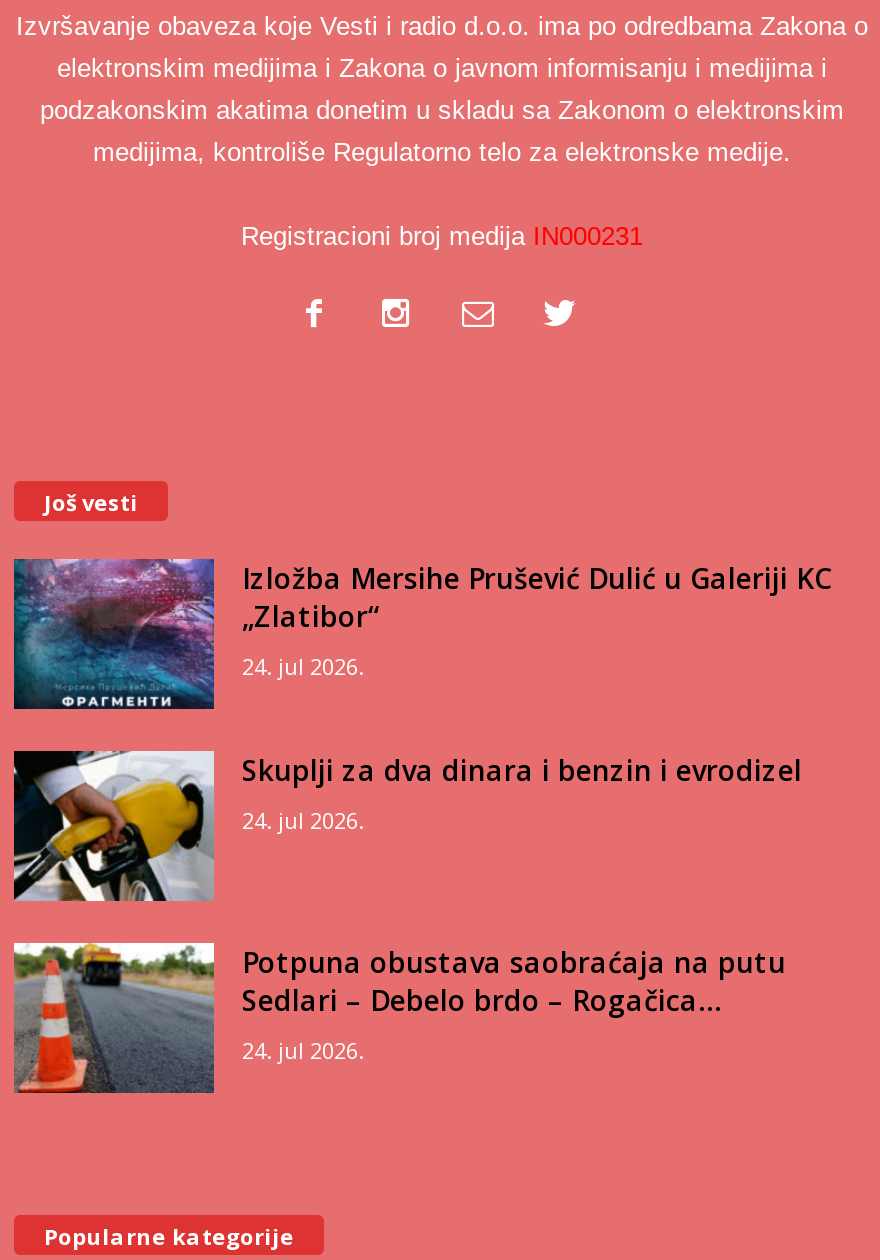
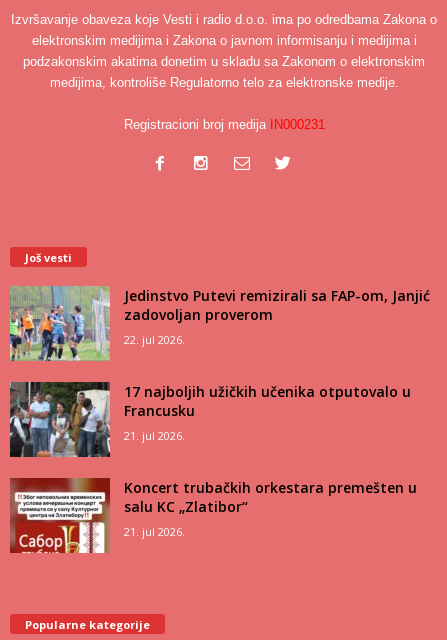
[12,557,832,711] [image] | Izložba Mersihe Prušević Dulić u Galeriji KC | „Zlatibor“ | 24. jul 2026. -> [9,285,430,362] [image] | Jedinstvo Putevi remizirali sa FAP-om, Janjić | zadovoljan proverom | 22. jul 2026.
[12,749,802,903] [image] | Skuplji za dva dinara i benzin i evrodizel | 24. jul 2026. -> [9,381,411,458] [image] | 17 najboljih užičkih učenika otputovalo u | Francusku | 21. jul 2026.
[12,941,786,1095] [image] | Potpuna obustava saobraćaja na putu | Sedlari – Debelo brdo – Rogačica... | 24. jul 2026. -> [9,477,417,554] [image] | Koncert trubačkih orkestara premešten u | salu KC „Zlatibor“ | 21. jul 2026.

